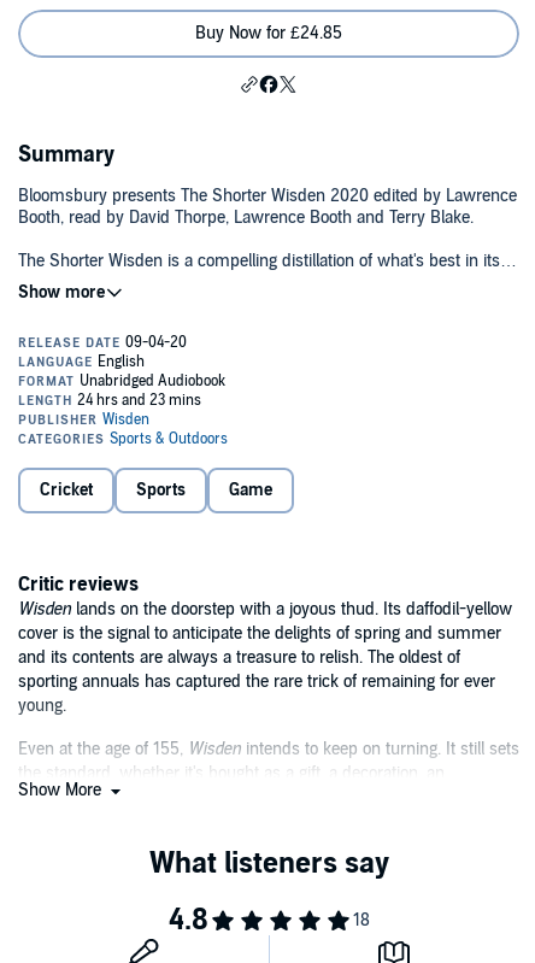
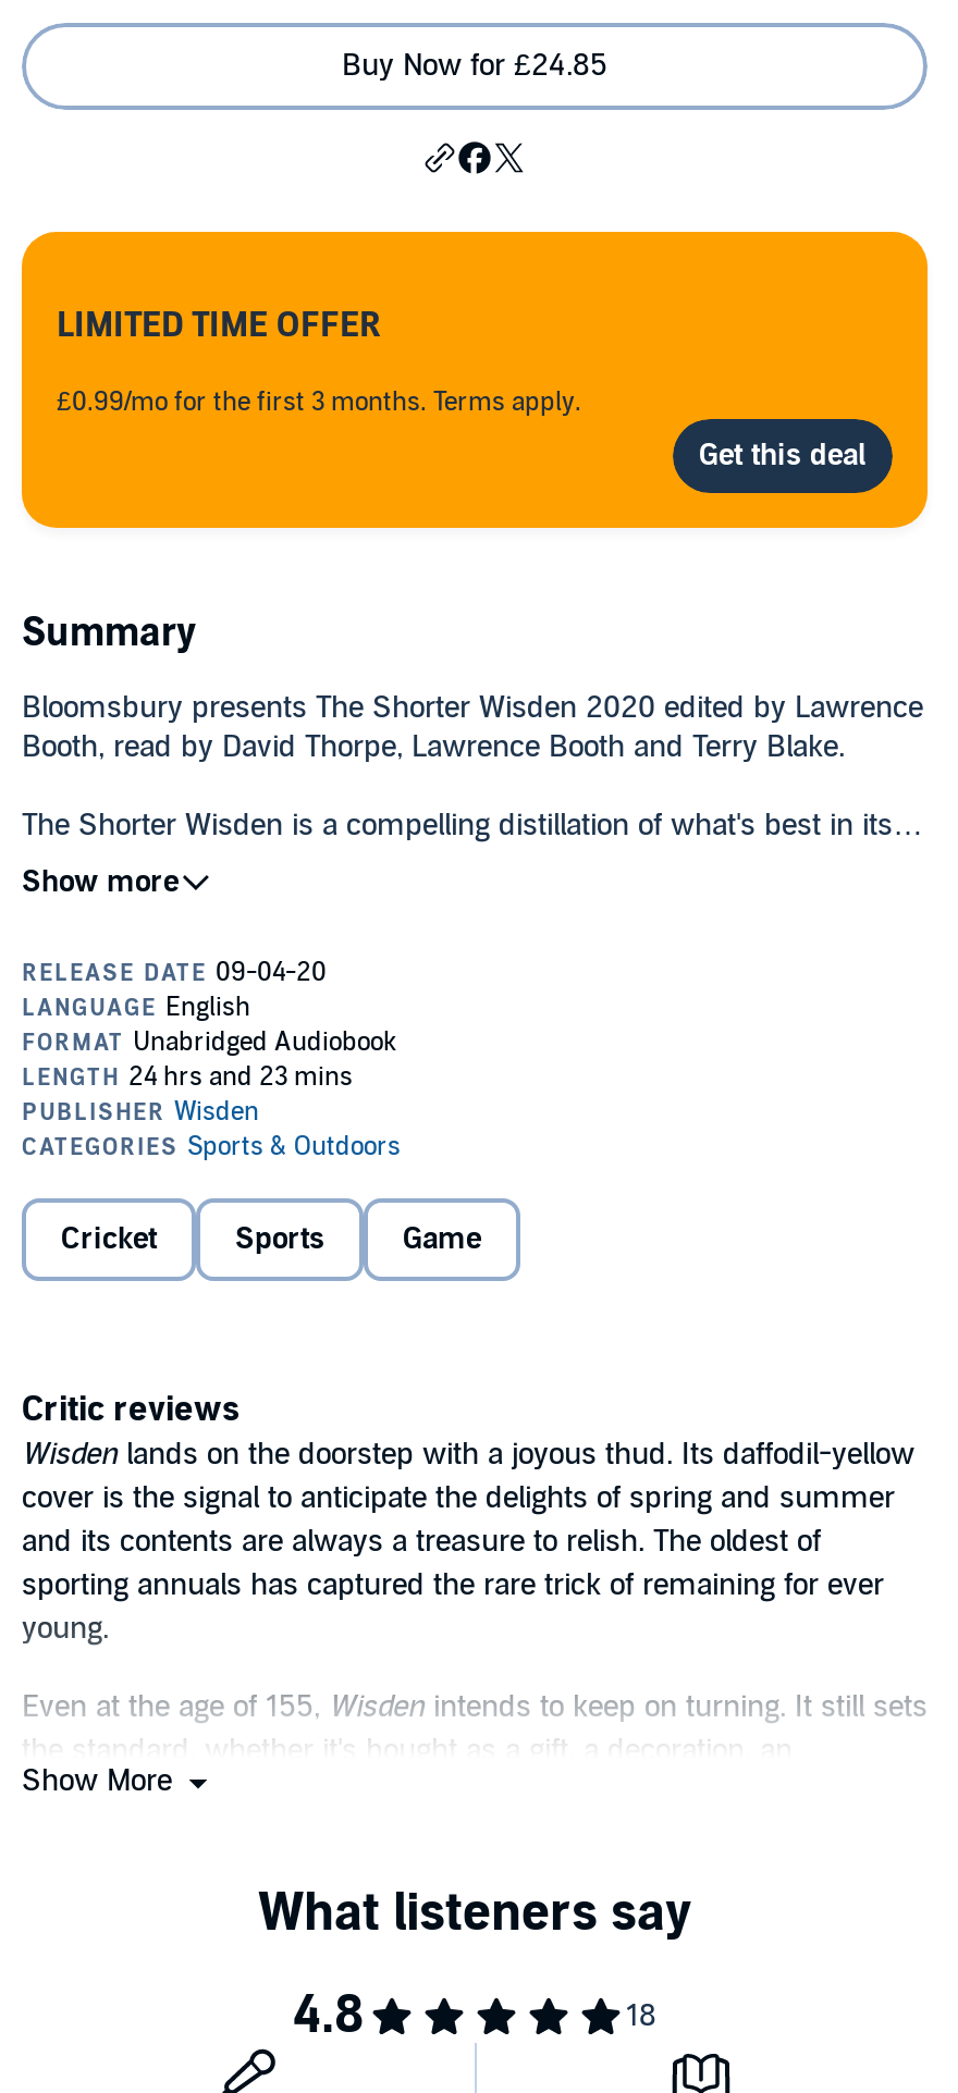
none -> [20,230,930,530] [image] | LIMITED TIME OFFER | £0.99/mo for the first 3 months. Terms apply.

